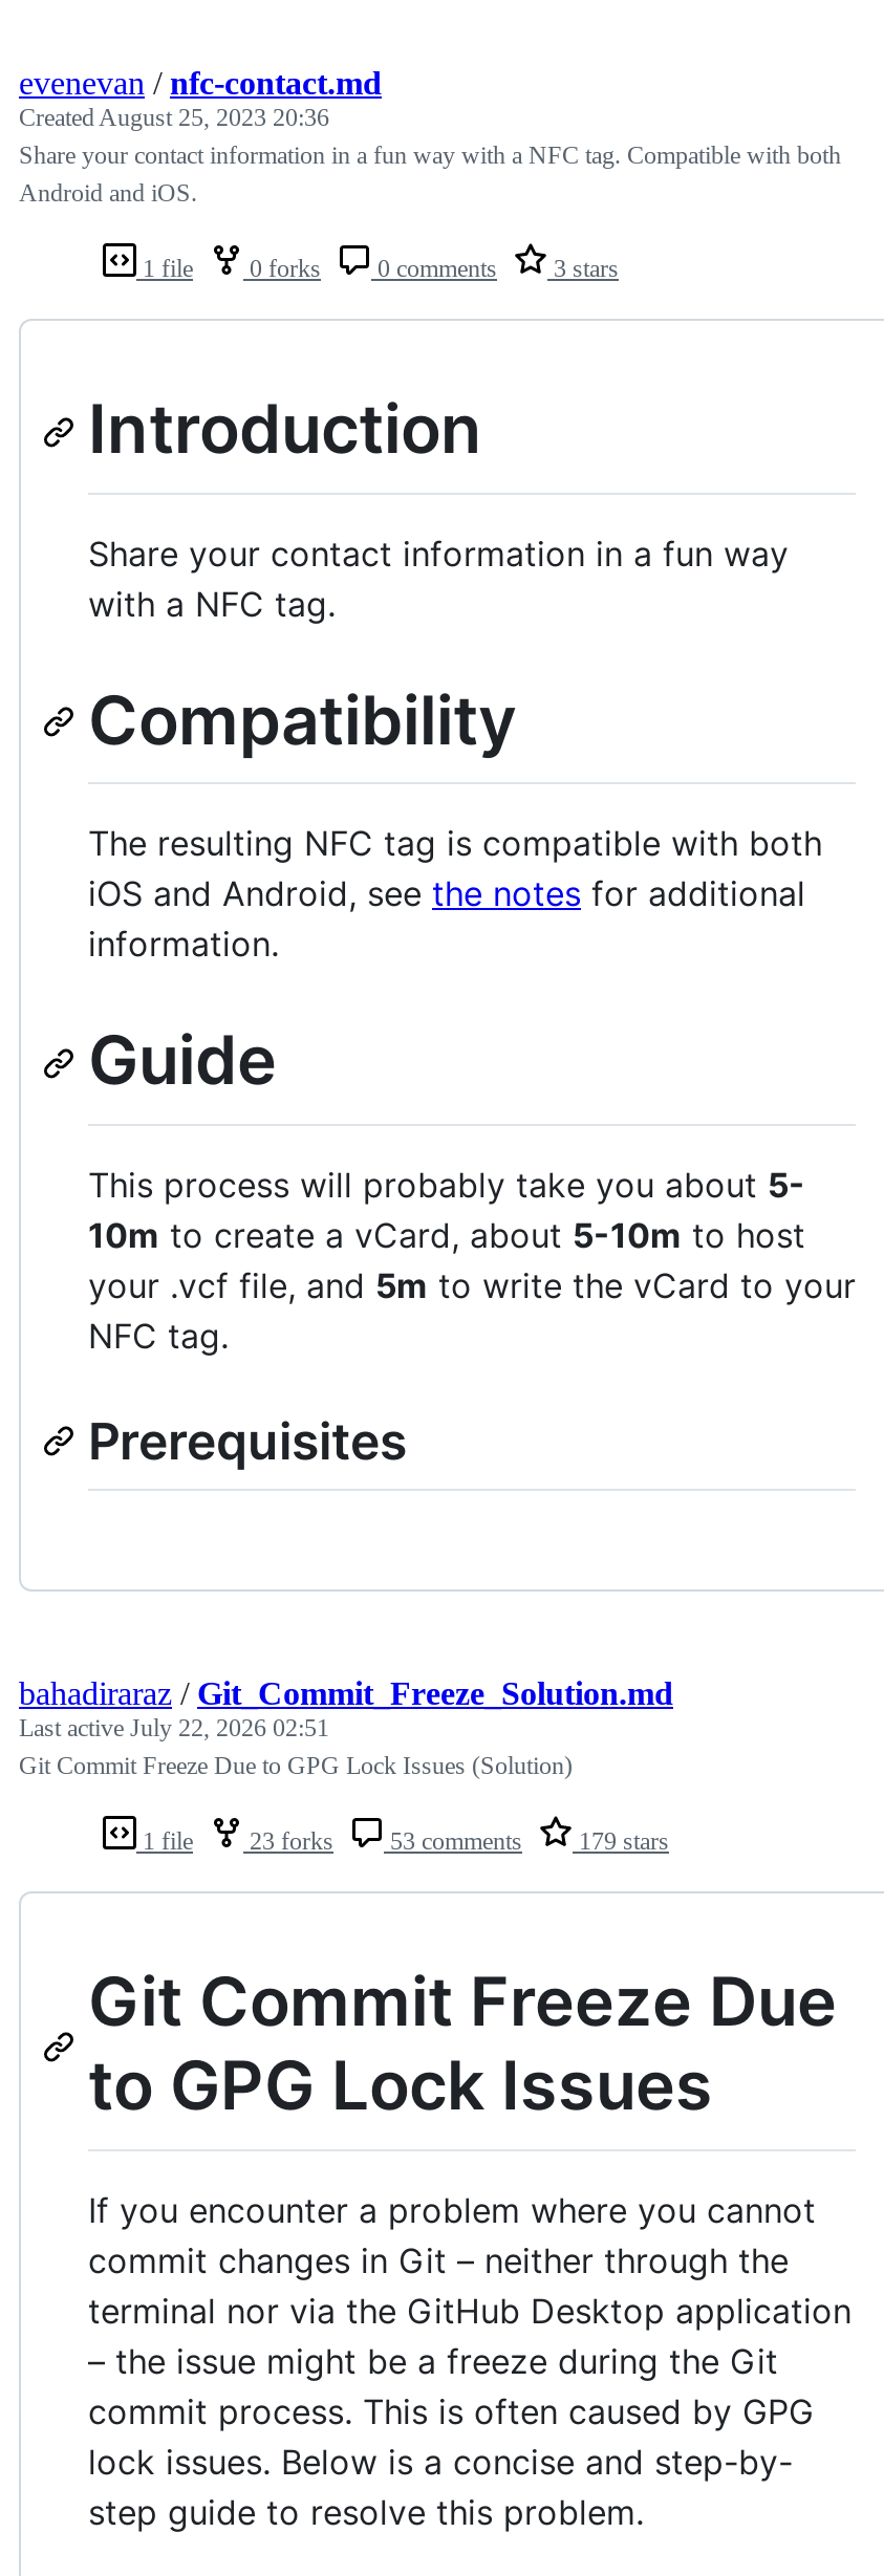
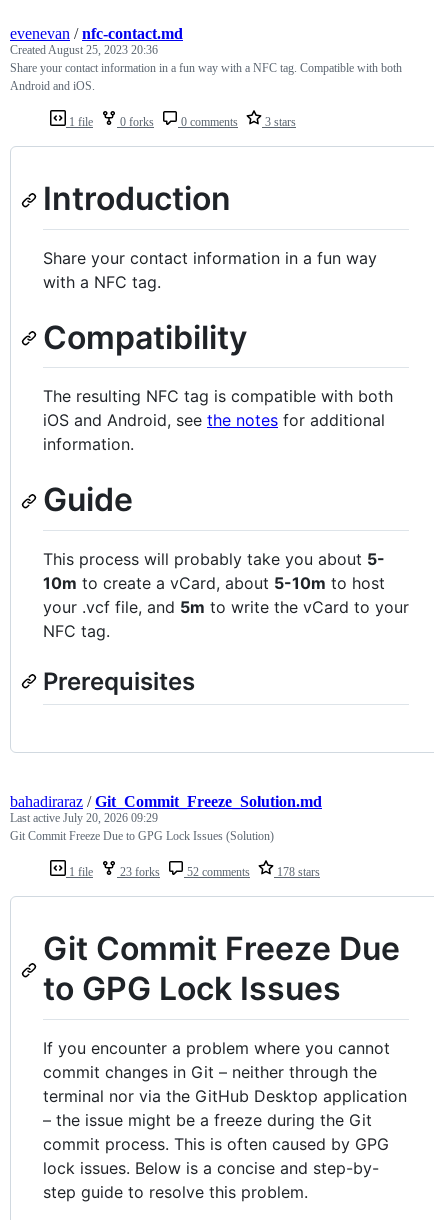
[19,1714,329,1743] Last active July 22, 2026 02:51 -> [10,811,158,825] Last active July 20, 2026 09:29
[384,1827,522,1856] 53 comments -> [184,865,250,879] 52 comments
[573,1827,669,1856] 179 stars -> [274,865,320,879] 178 stars

